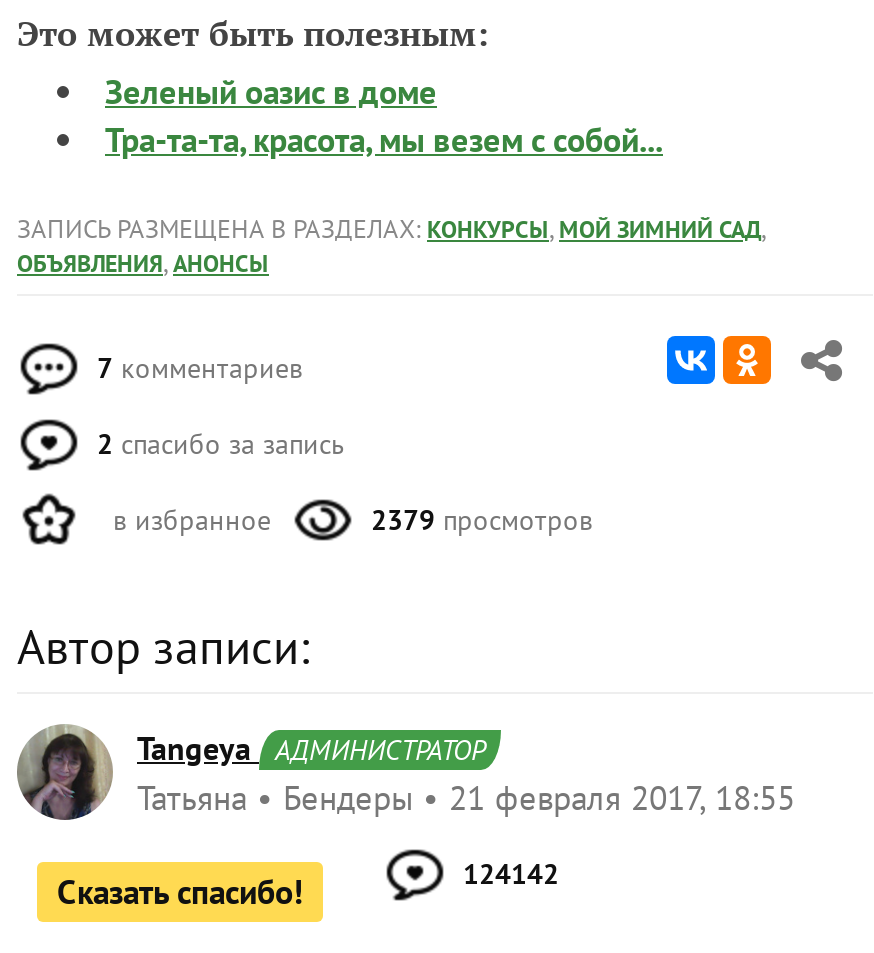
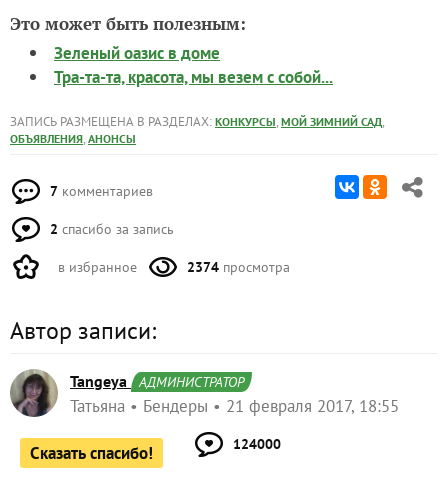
[371,502,593,538] 2379 просмотров -> [187,258,290,276] 2374 просмотра
[463,856,559,892] 124142 -> [233,435,281,453] 124000

